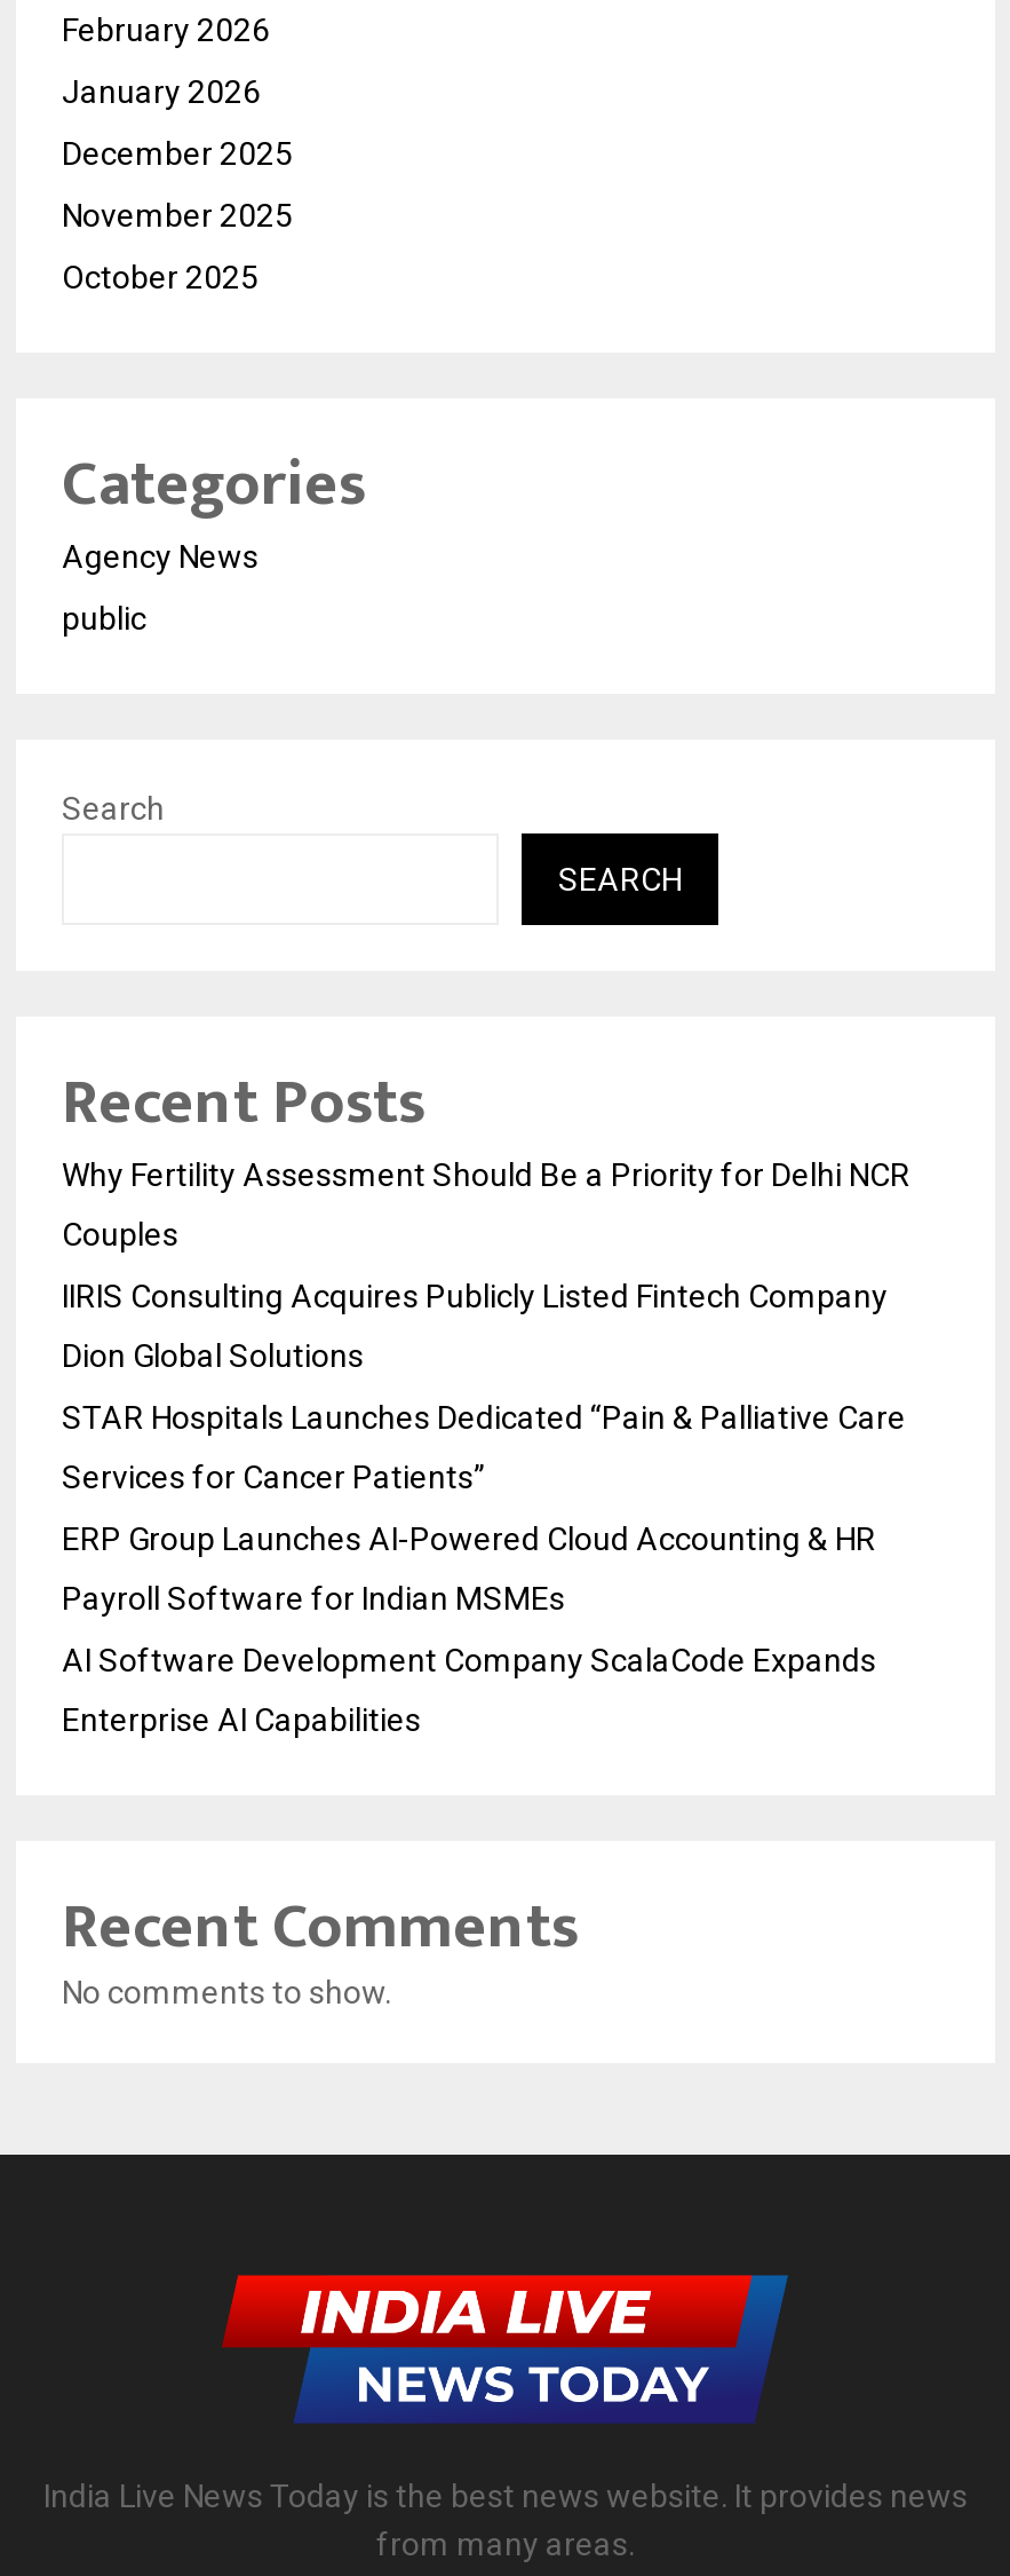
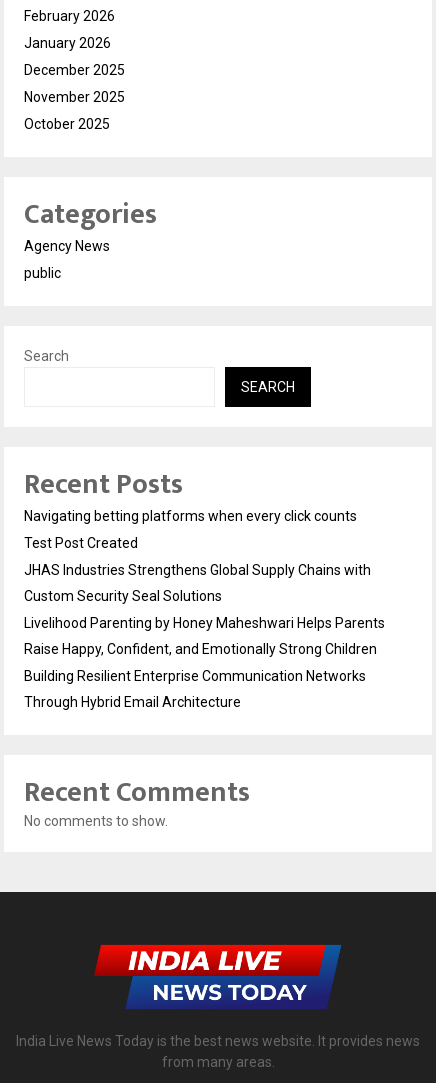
[62,1155,910,1737] Why Fertility Assessment Should Be a Priority for Delhi NCR | Couples | IIRIS Consulting Acquires Publicly Listed Fintech Company | Dion Global Solutions | STAR Hospitals Launches Dedicated “Pain & Palliative Care | Services for Cancer Patients” | ERP Group Launches AI-Powered Cloud Accounting & HR | Payroll Software for Indian MSMEs | AI Software Development Company ScalaCode Expands | Enterprise AI Capabilities -> [24,507,385,709] Navigating betting platforms when every click counts | Test Post Created | JHAS Industries Strengthens Global Supply Chains with | Custom Security Seal Solutions | Livelihood Parenting by Honey Maheshwari Helps Parents | Raise Happy, Confident, and Emotionally Strong Children | Building Resilient Enterprise Communication Networks | Through Hybrid Email Architecture

